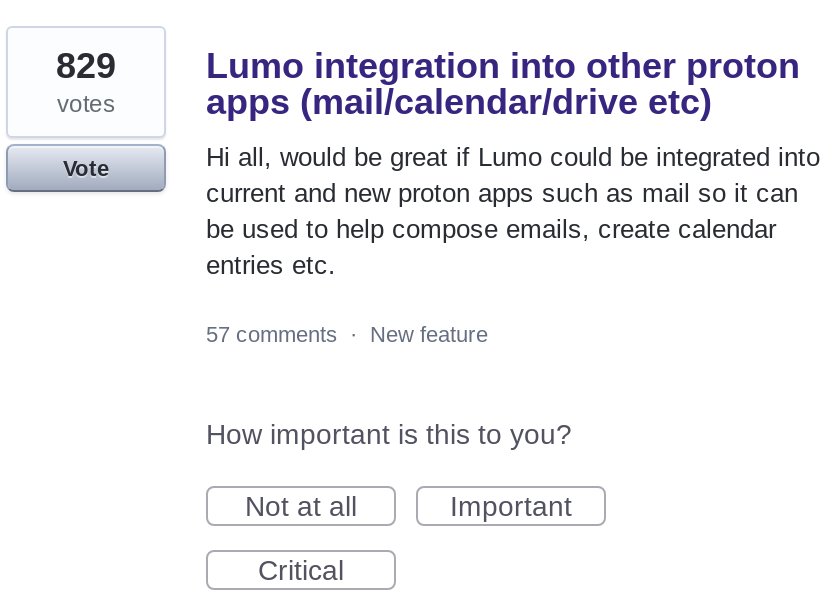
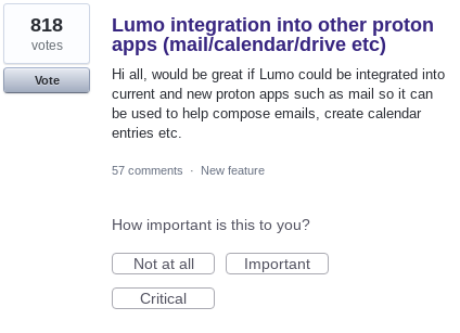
[56,46,116,86] 829 -> [30,14,63,36] 818

